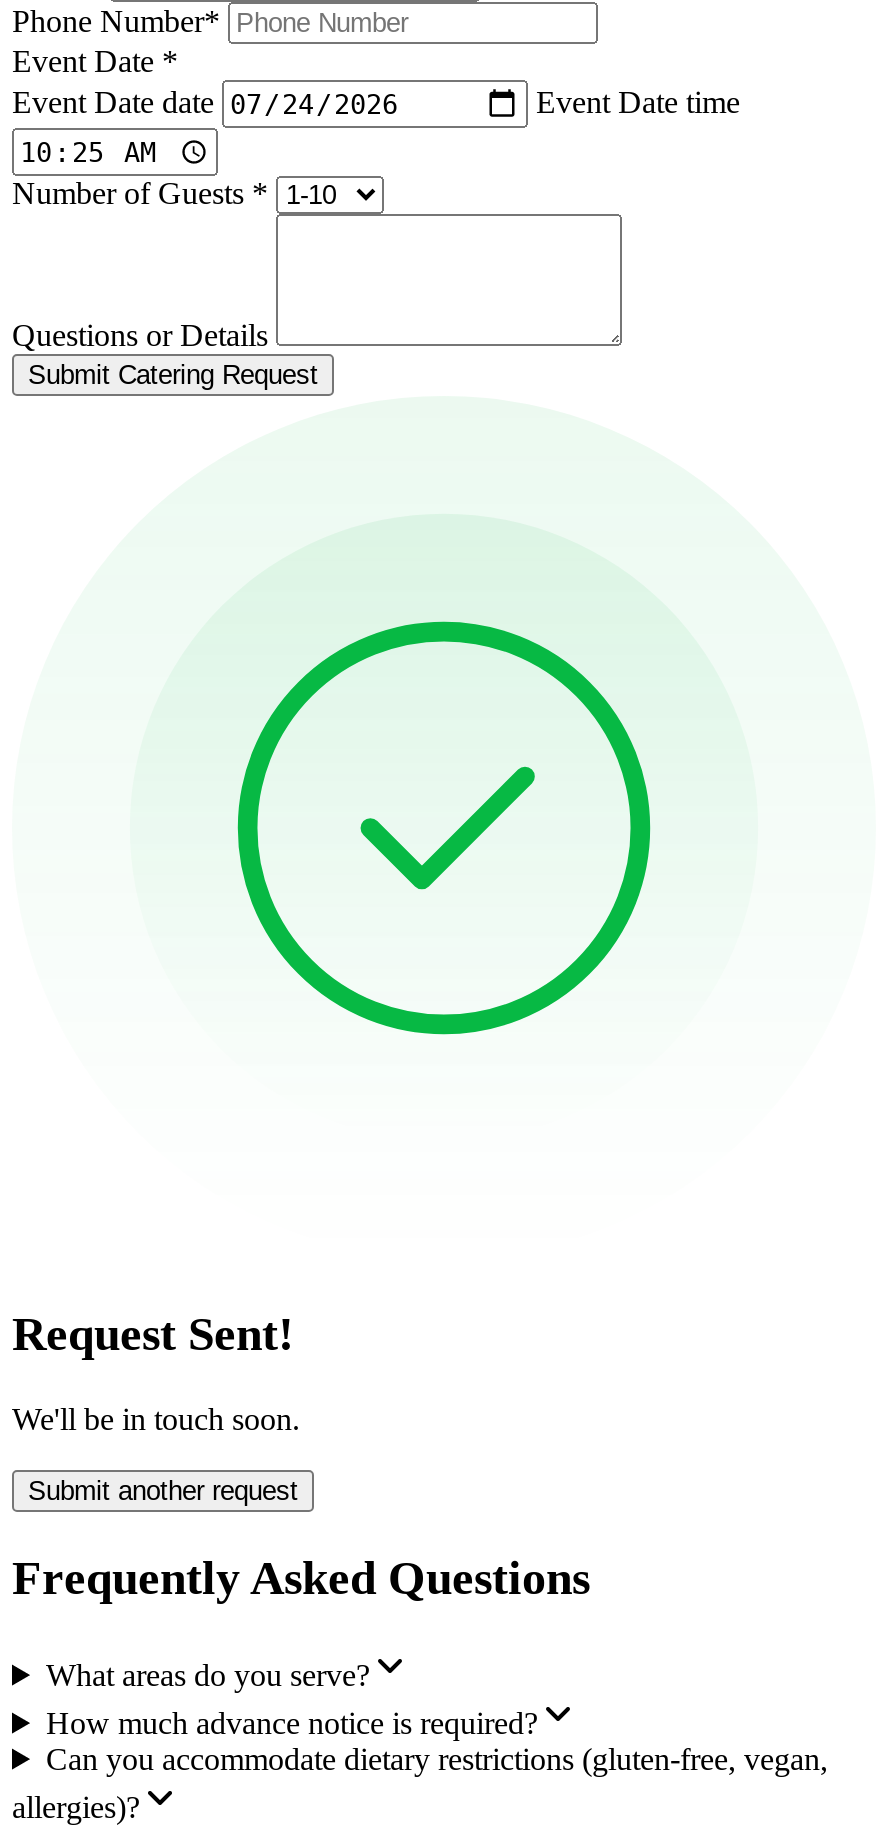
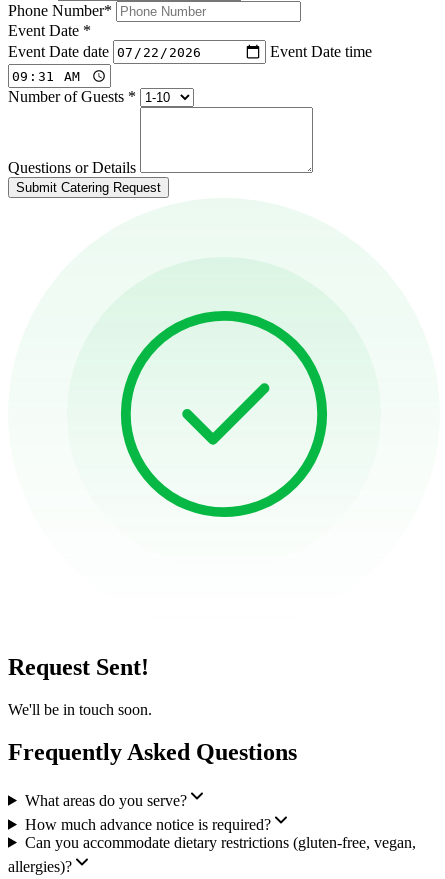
[28,1476,298,1506] Submit another request -> none

